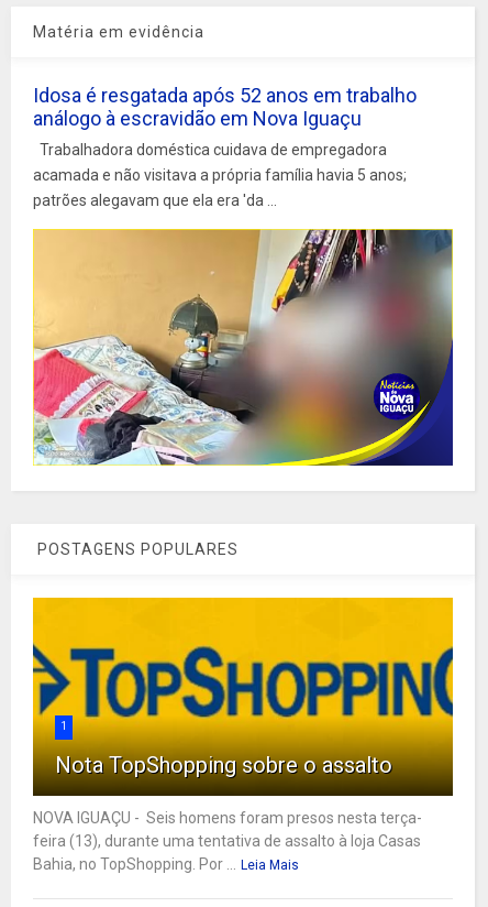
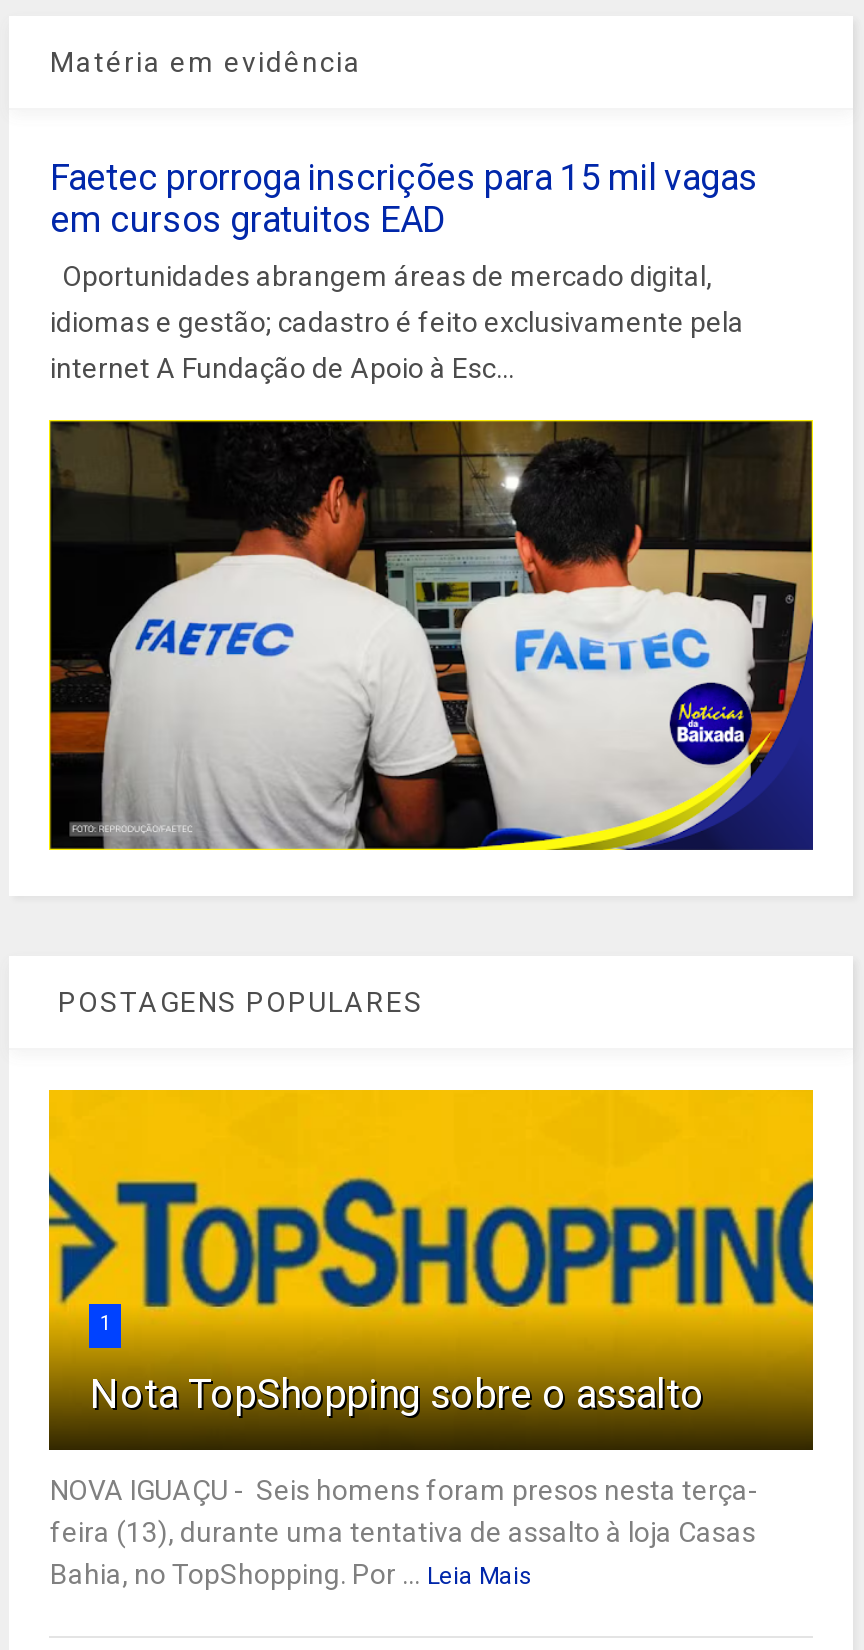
[33,84,417,130] Idosa é resgatada após 52 anos em trabalho | análogo à escravidão em Nova Iguaçu -> [50,156,758,240] Faetec prorroga inscrições para 15 mil vagas | em cursos gratuitos EAD
[33,141,407,209] Trabalhadora doméstica cuidava de empregadora | acamada e não visitava a própria família havia 5 anos; | patrões alegavam que ela era 'da ... -> [50,260,744,384] Oportunidades abrangem áreas de mercado digital, | idiomas e gestão; cadastro é feito exclusivamente pela | internet A Fundação de Apoio à Esc...
[32,229,453,466] [image] -> [47,420,813,850] [image]

